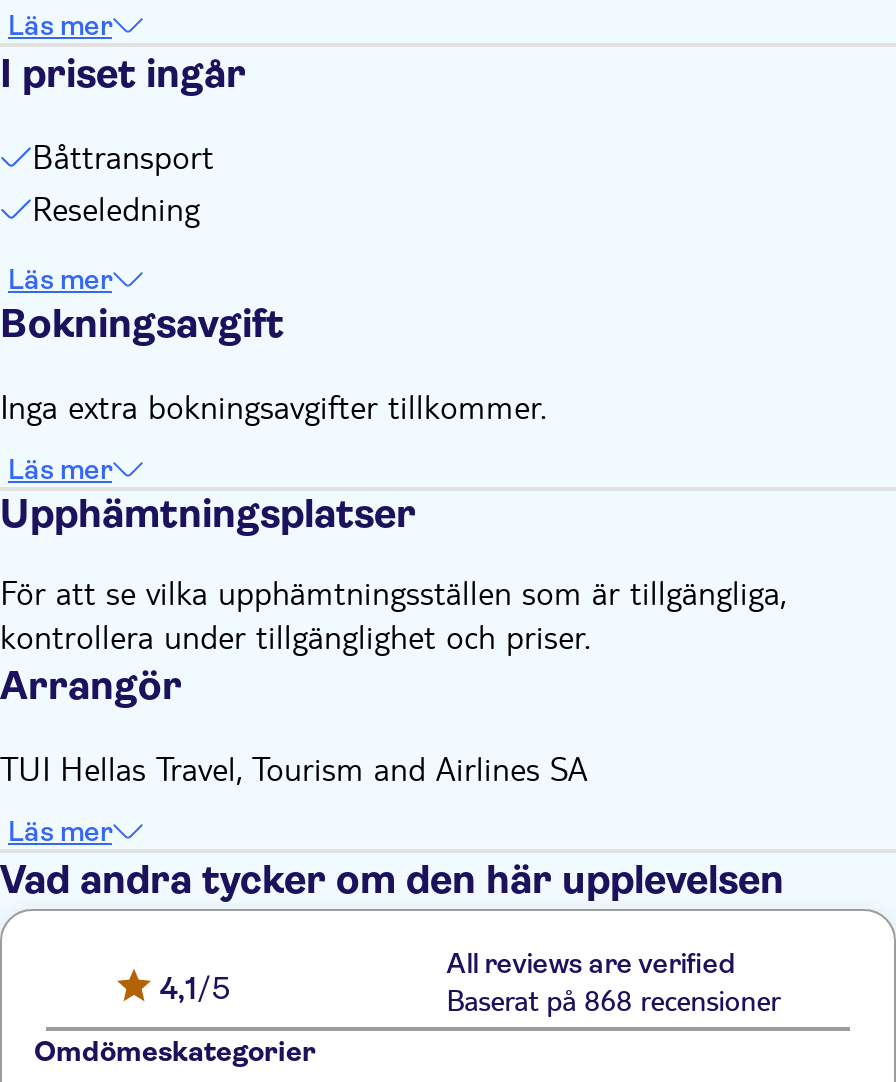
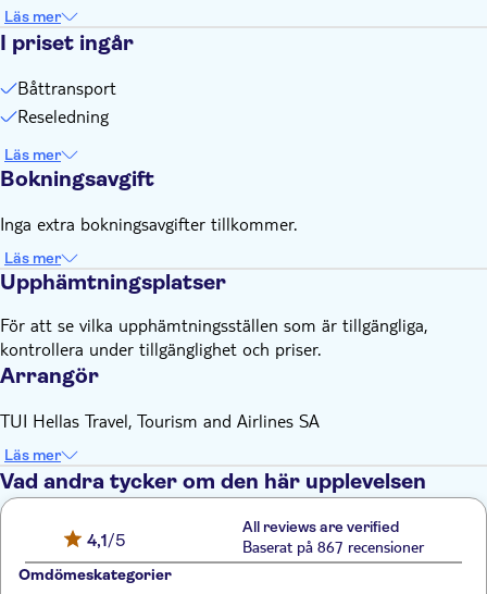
[447,989,781,1021] Baserat på 868 recensioner -> [243,541,424,558] Baserat på 867 recensioner

